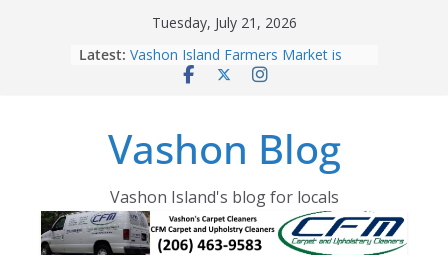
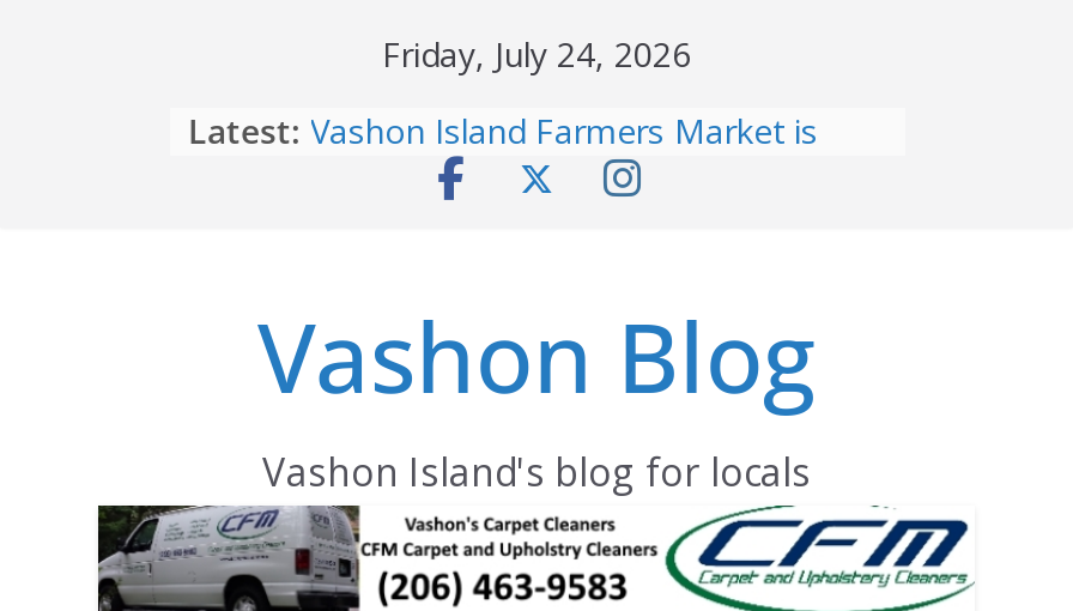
[151,13,296,32] Tuesday, July 21, 2026 -> [382,31,691,77] Friday, July 24, 2026

